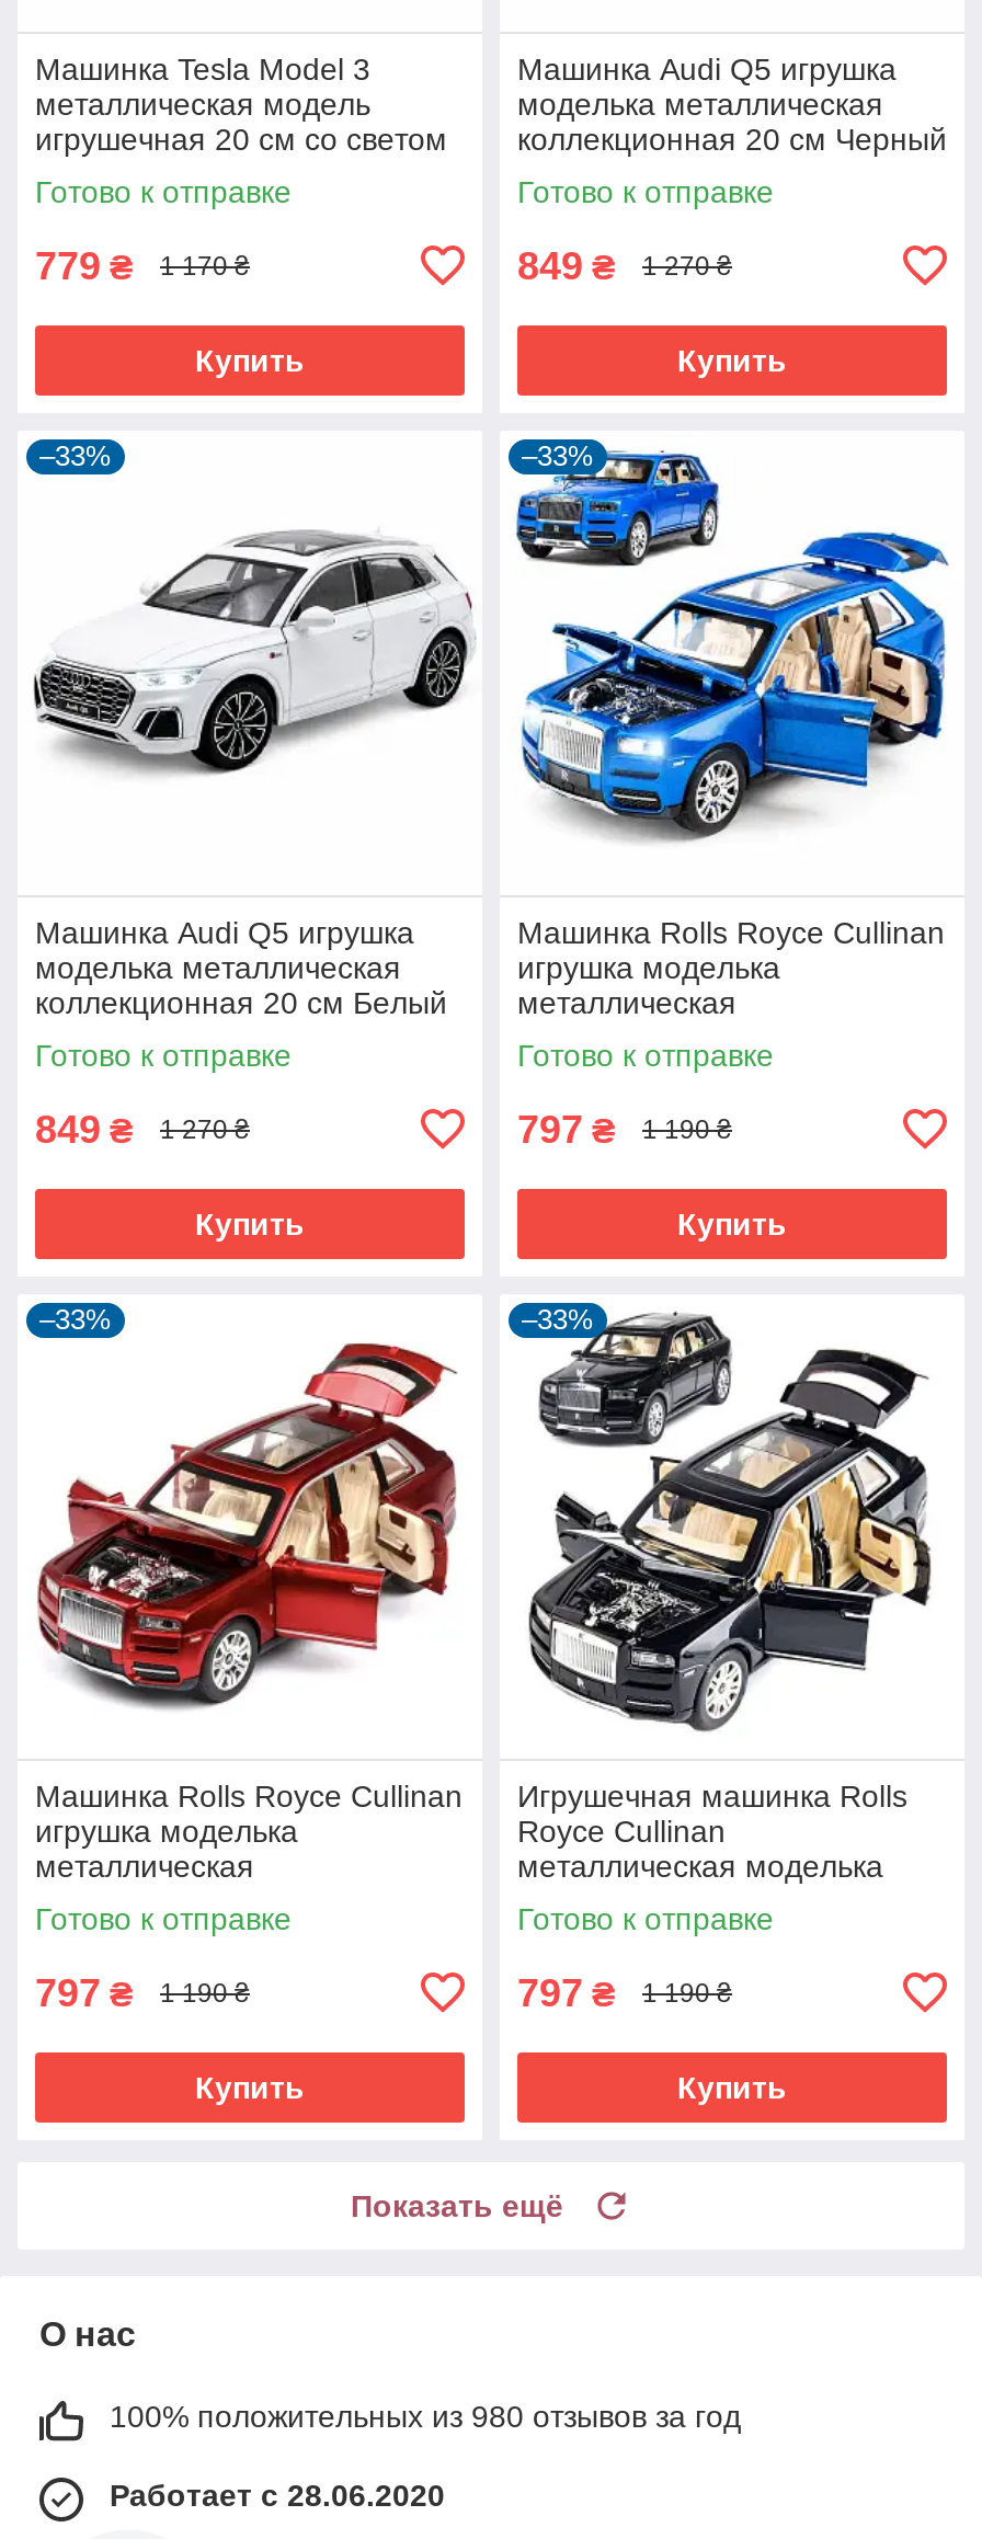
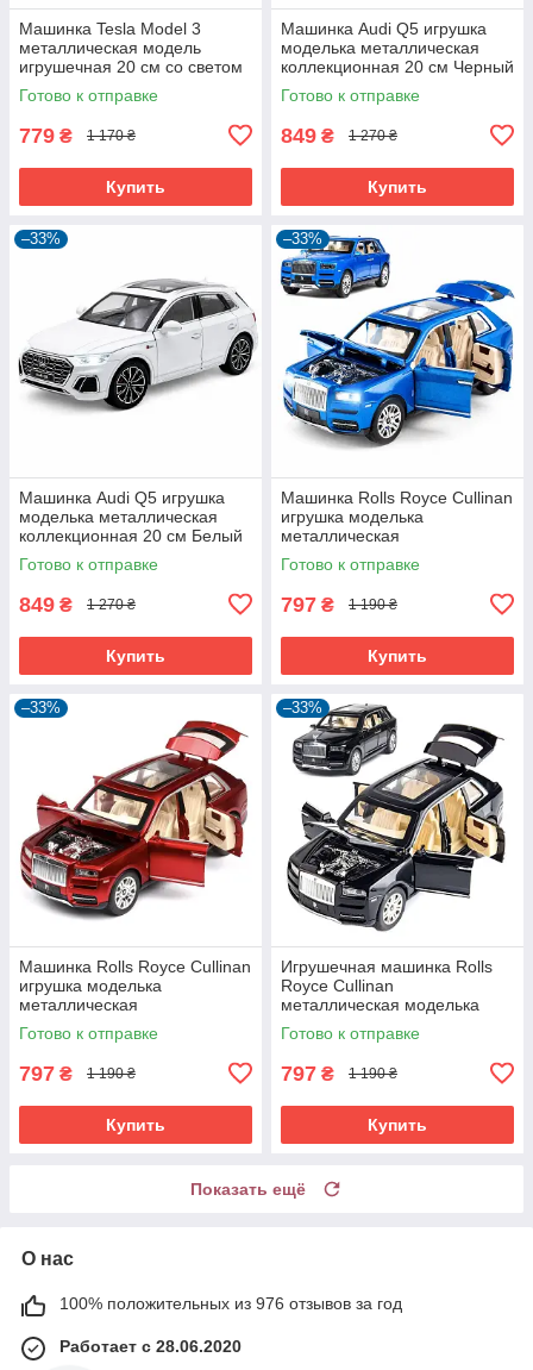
[110,2398,741,2433] 100% положительных из 980 отзывов за год -> [59,1294,402,1313] 100% положительных из 976 отзывов за год

